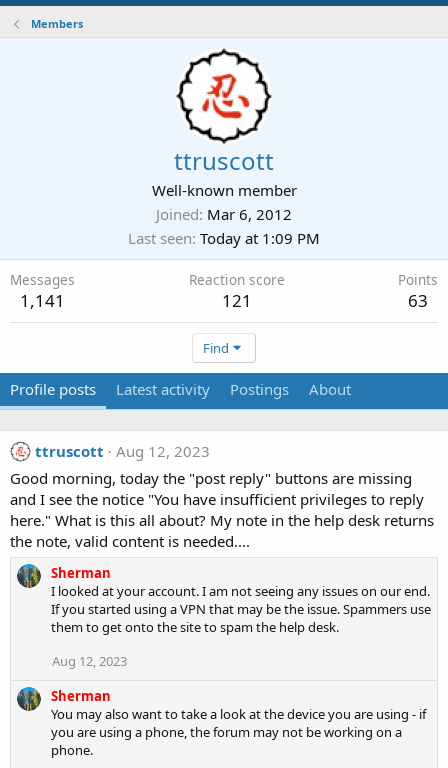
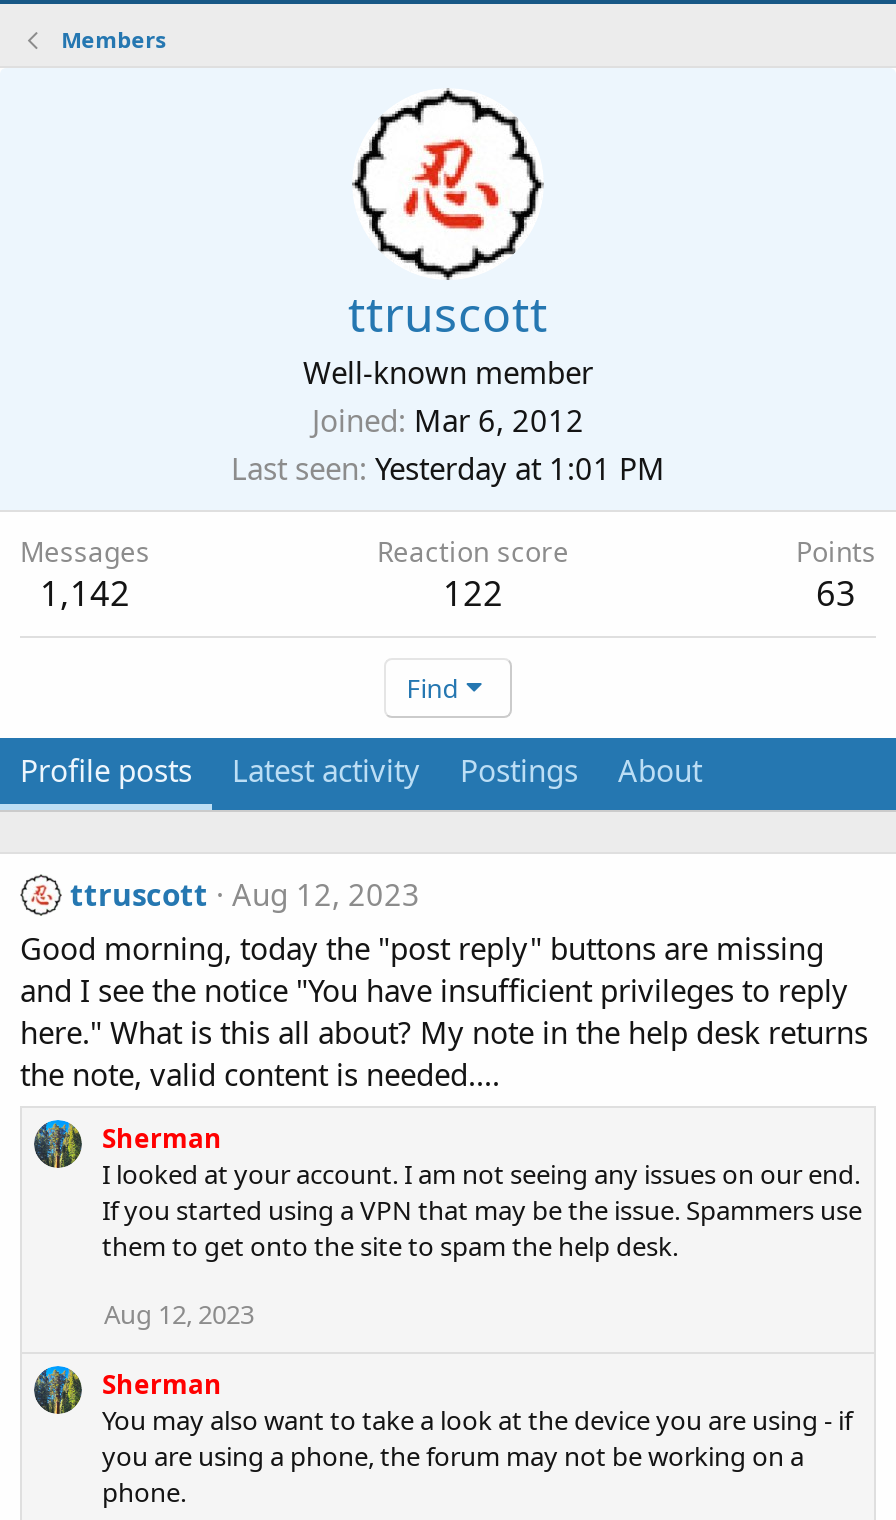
[128,228,320,248] Last seen Today at 1:09 PM -> [231,448,665,488] Last seen Yesterday at 1:01 PM
[20,289,65,312] 1,141 -> [40,570,130,616] 1,142
[221,289,251,312] 121 -> [443,570,503,616] 122

